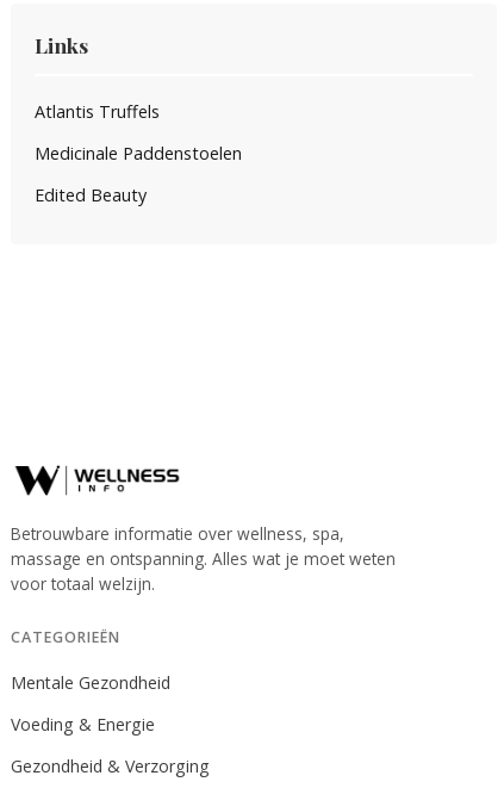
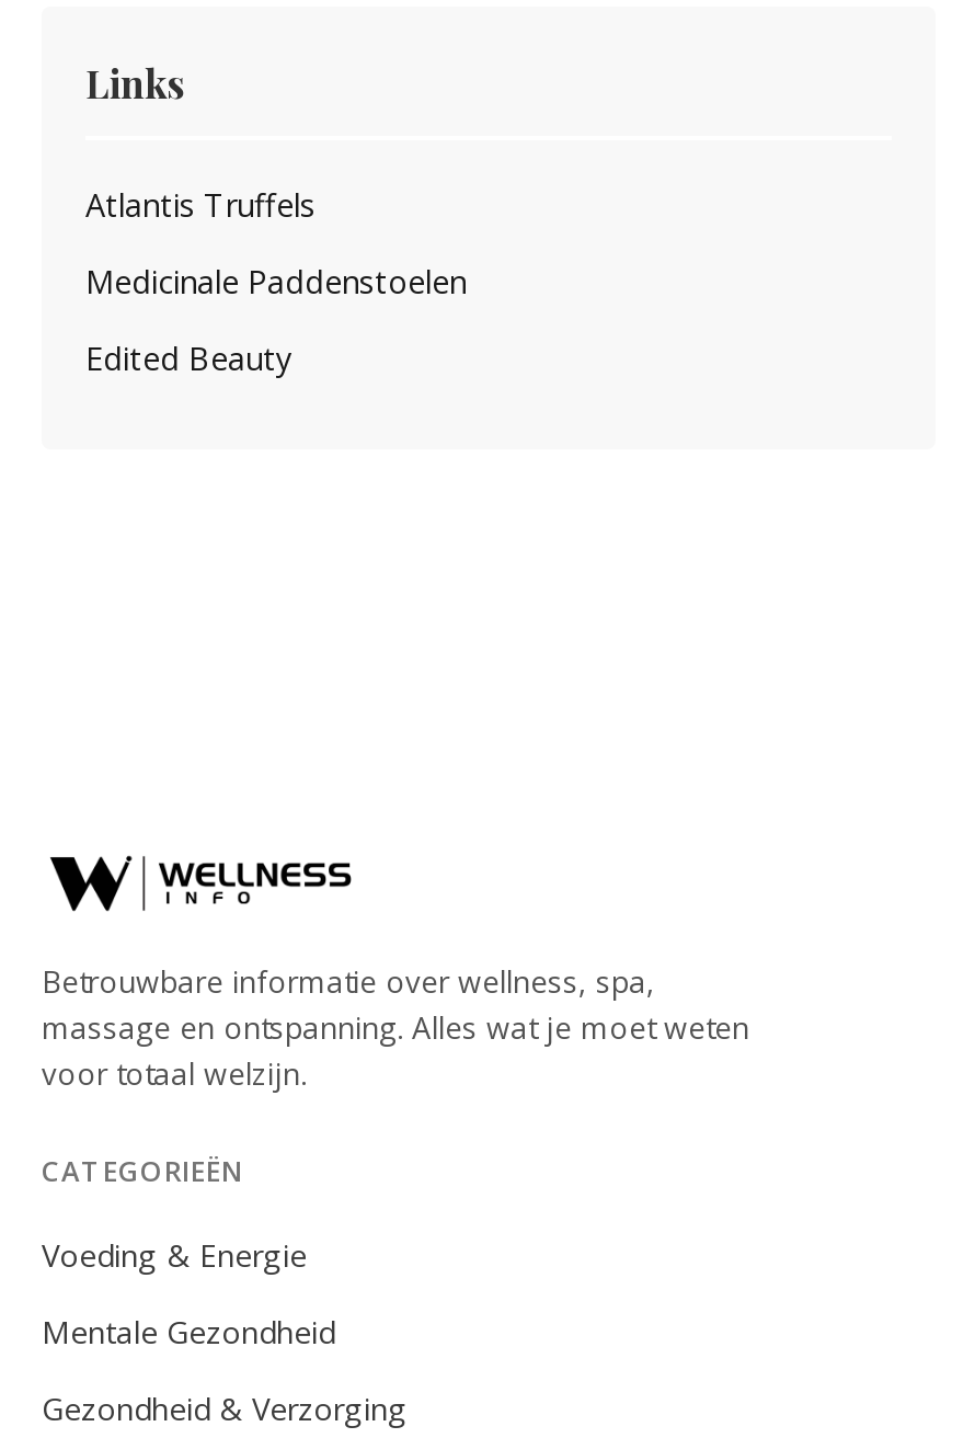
moved [11,671,170,693] -> [42,1310,335,1352]: Mentale Gezondheid
moved [11,712,155,735] -> [42,1233,307,1275]: Voeding & Energie

